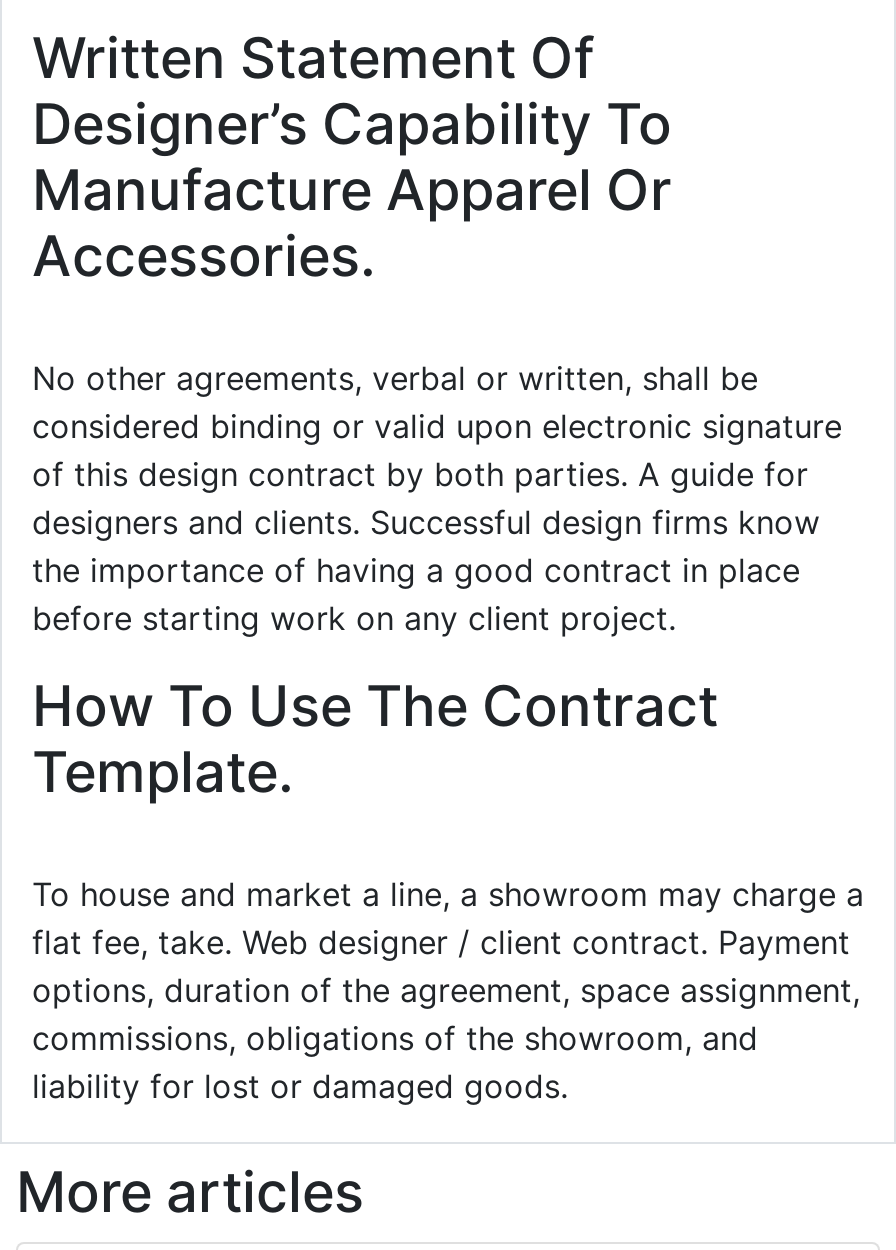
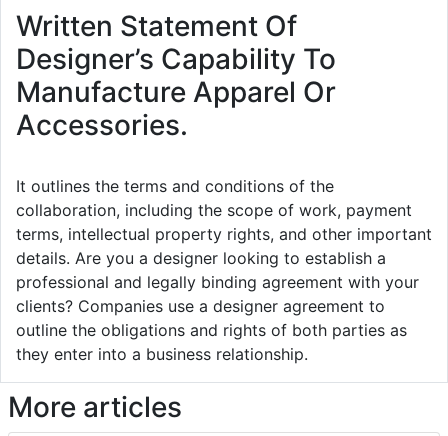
[32,358,864,1106] No other agreements, verbal or written, shall be | considered binding or valid upon electronic signature | of this design contract by both parties. A guide for | designers and clients. Successful design firms know | the importance of having a good contract in place | before starting work on any client project. | How To Use The Contract | Template. | To house and market a line, a showroom may charge a | flat fee, take. Web designer / client contract. Payment | options, duration of the agreement, space assignment, | commissions, obligations of the showroom, and | liability for lost or damaged goods. -> [16,176,432,364] It outlines the terms and conditions of the | collaboration, including the scope of work, payment | terms, intellectual property rights, and other important | details. Are you a designer looking to establish a | professional and legally binding agreement with your | clients? Companies use a designer agreement to | outline the obligations and rights of both parties as | they enter into a business relationship.

